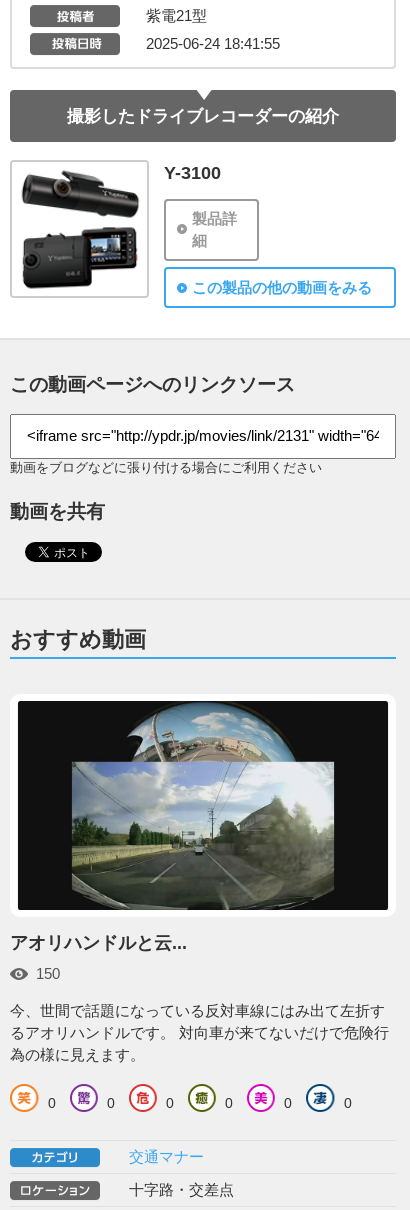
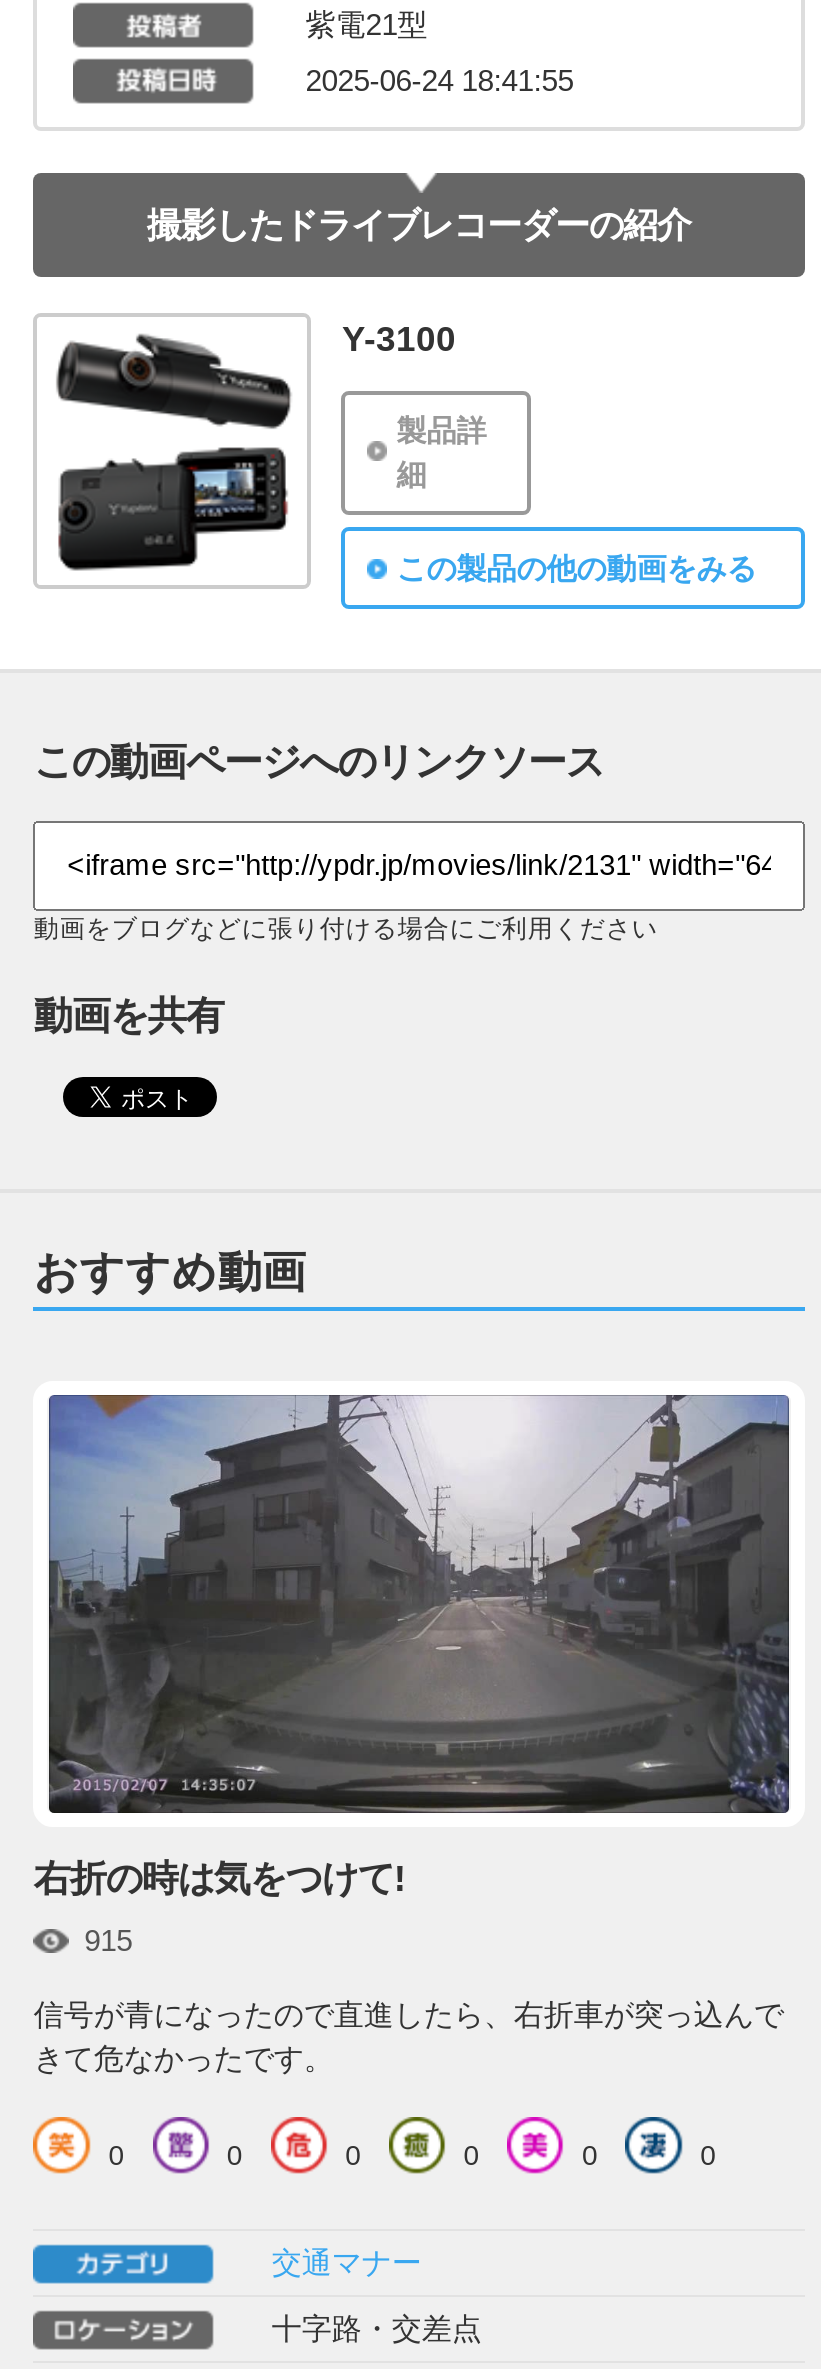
[10,700,389,953] [image] | アオリハンドルと云... -> [34,1393,791,1899] [image] | 右折の時は気をつけて!
[36,966,60,982] 150 -> [84,1926,132,1958] 915
[10,1003,389,1063] 今、世間で話題になっている反対車線にはみ出て左折す | るアオリハンドルです。 対向車が来てないだけで危険行 | 為の様に見えます。 -> [34,1999,784,2075] 信号が青になったので直進したら、右折車が突っ込んで | きて危なかったです。

